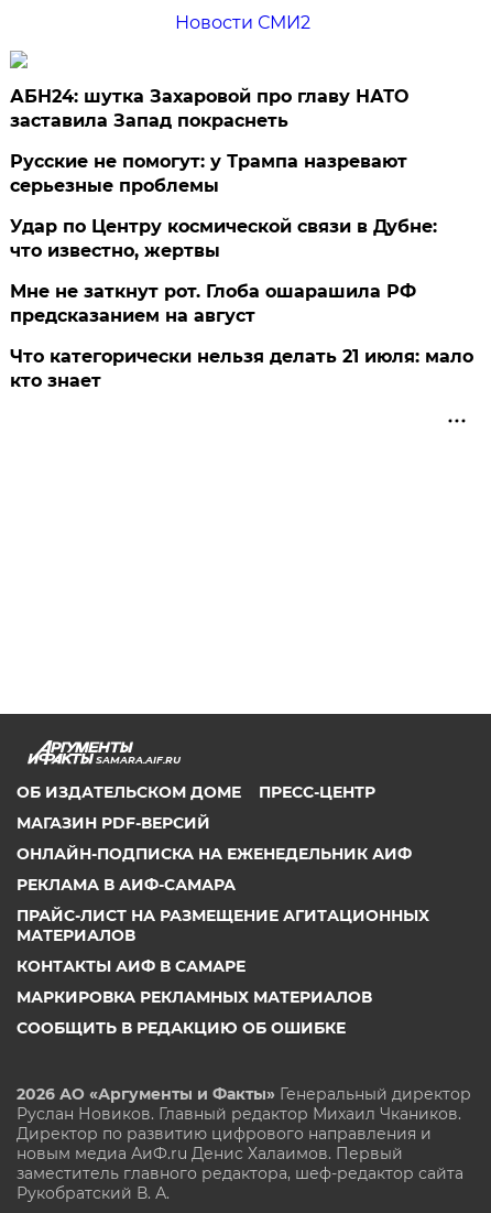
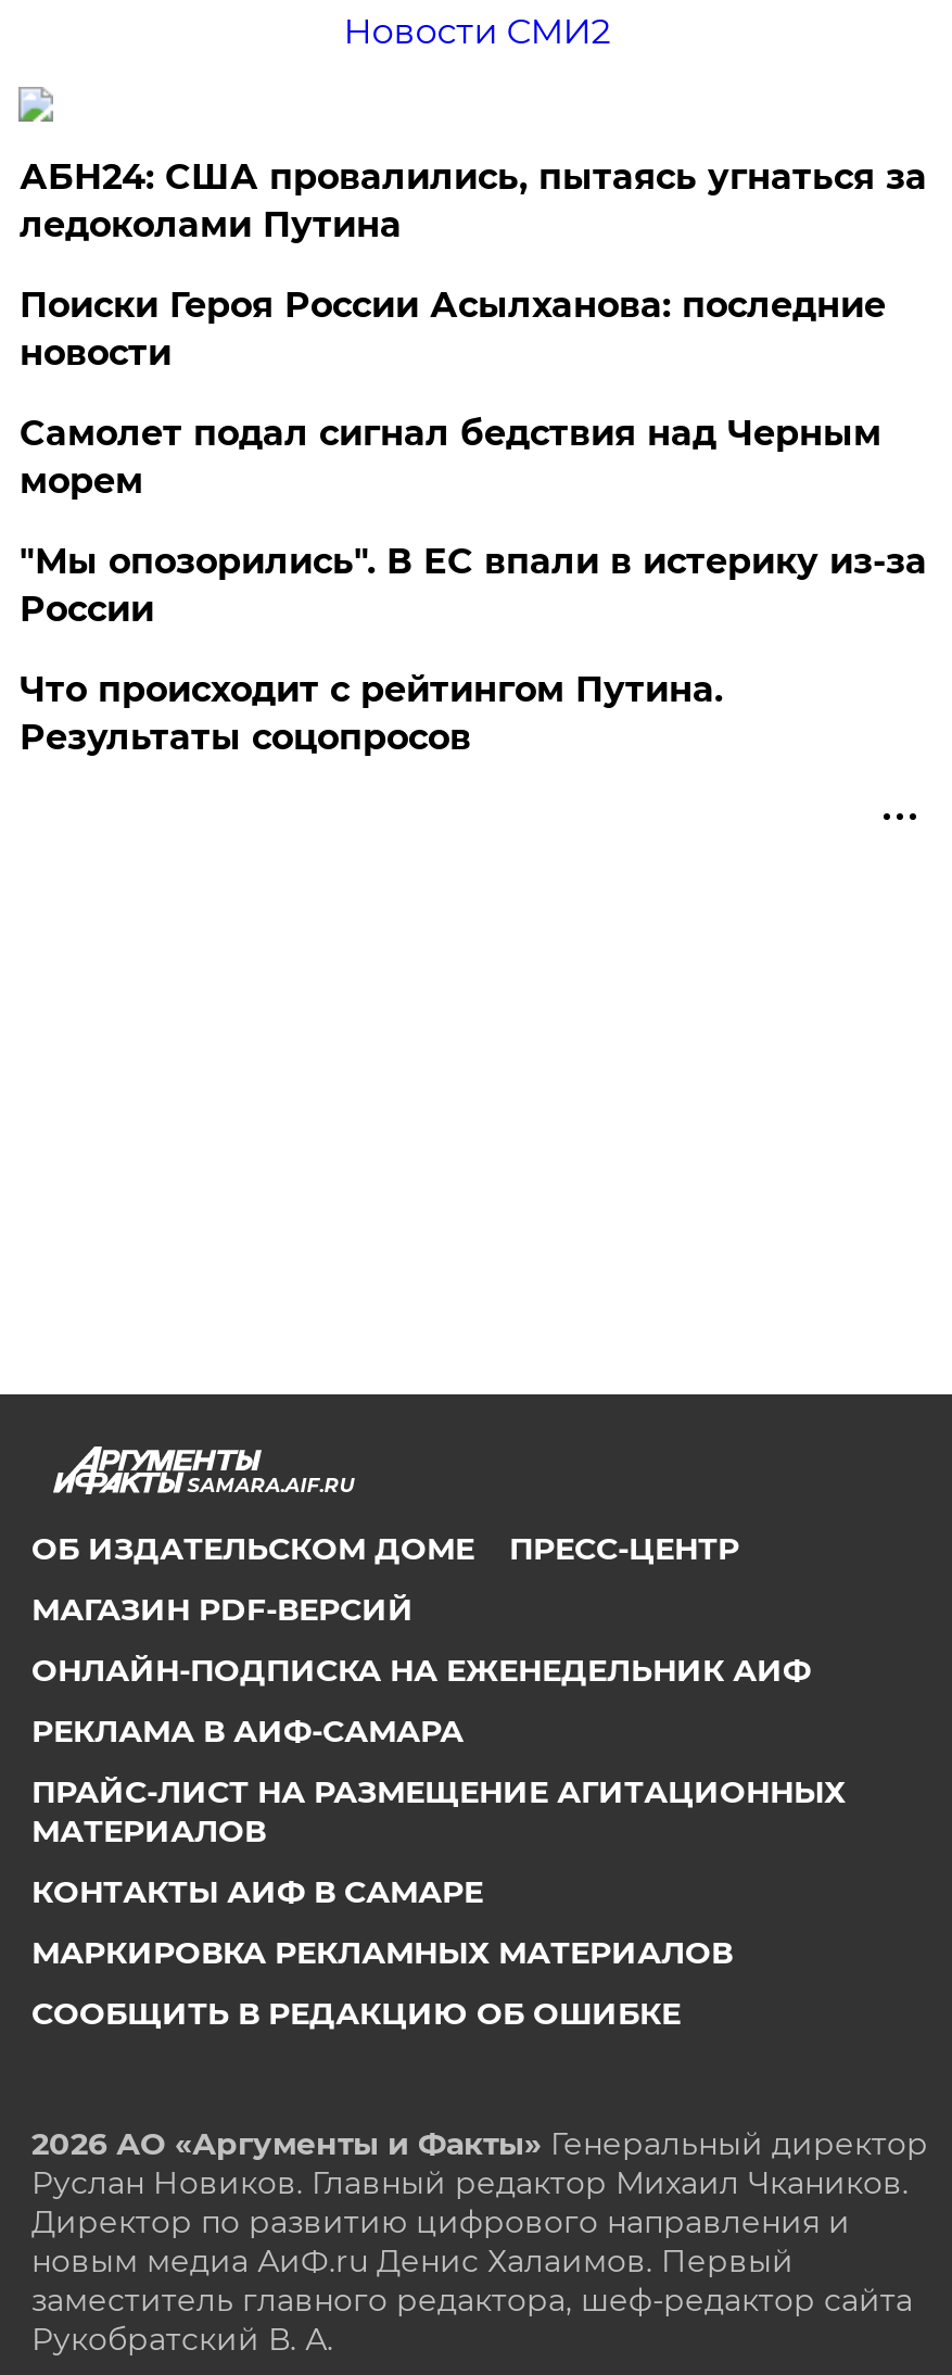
[10,86,409,131] АБН24: шутка Захаровой про главу НАТО | заставила Запад покраснеть -> [19,156,927,245] АБН24: США провалились, пытаясь угнаться за | ледоколами Путина
[10,151,408,196] Русские не помогут: у Трампа назревают | серьезные проблемы -> [19,284,886,373] Поиски Героя России Асылханова: последние | новости
[10,216,437,261] Удар по Центру космической связи в Дубне: | что известно, жертвы -> [19,412,881,501] Самолет подал сигнал бедствия над Черным | морем
[10,281,417,326] Мне не заткнут рот. Глоба ошарашила РФ | предсказанием на август -> [19,541,927,630] "Мы опозорились". В ЕС впали в истерику из-за | России
[10,346,474,391] Что категорически нельзя делать 21 июля: мало | кто знает -> [19,669,723,758] Что происходит с рейтингом Путина. | Результаты соцопросов

